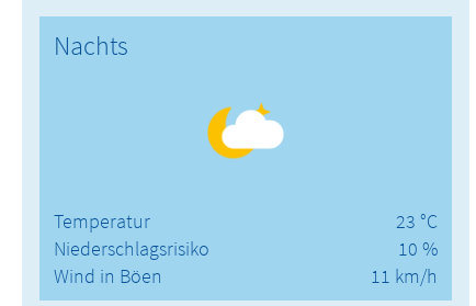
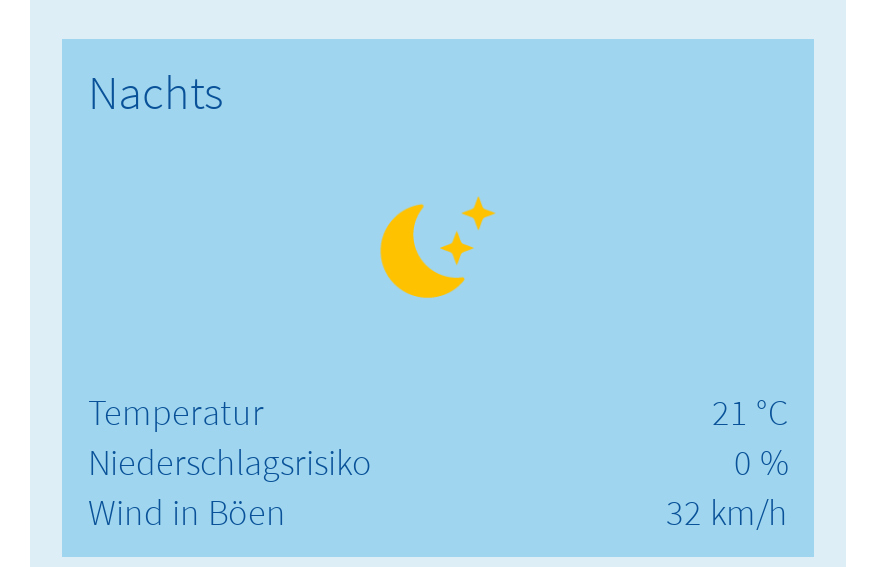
[206,102,285,159] [image] -> [368,195,508,299] [image]
[396,209,438,234] 23 °C -> [712,389,788,435] 21 °C
[398,236,438,261] 10 % -> [734,439,788,485] 0 %
[371,263,438,289] 11 km/h -> [666,489,788,535] 32 km/h

